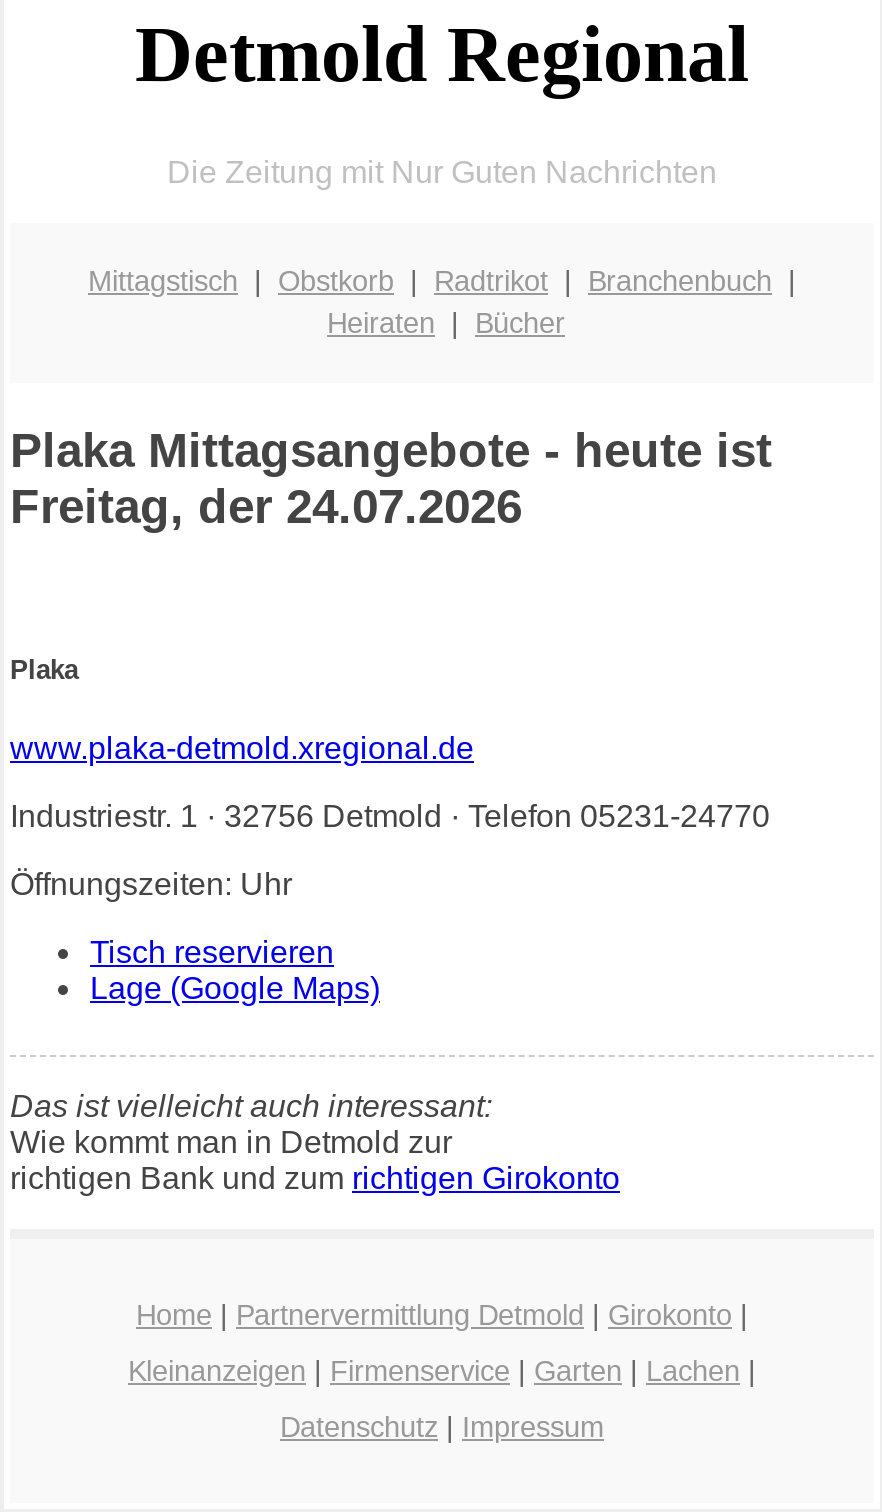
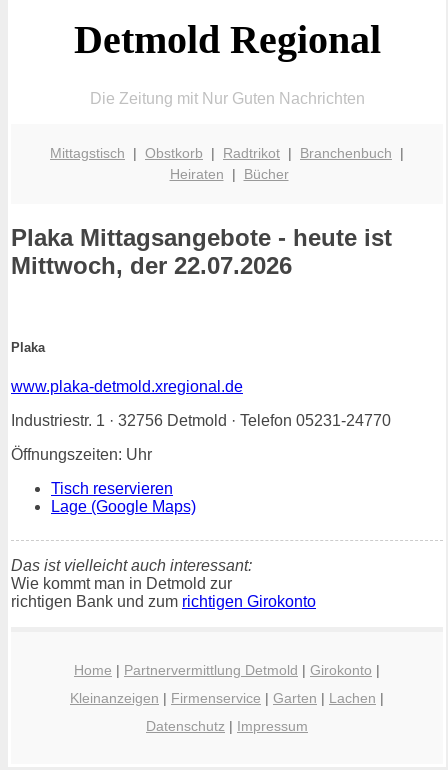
[10,480,522,534] Freitag, der 24.07.2026 -> [11,252,292,279] Mittwoch, der 22.07.2026

